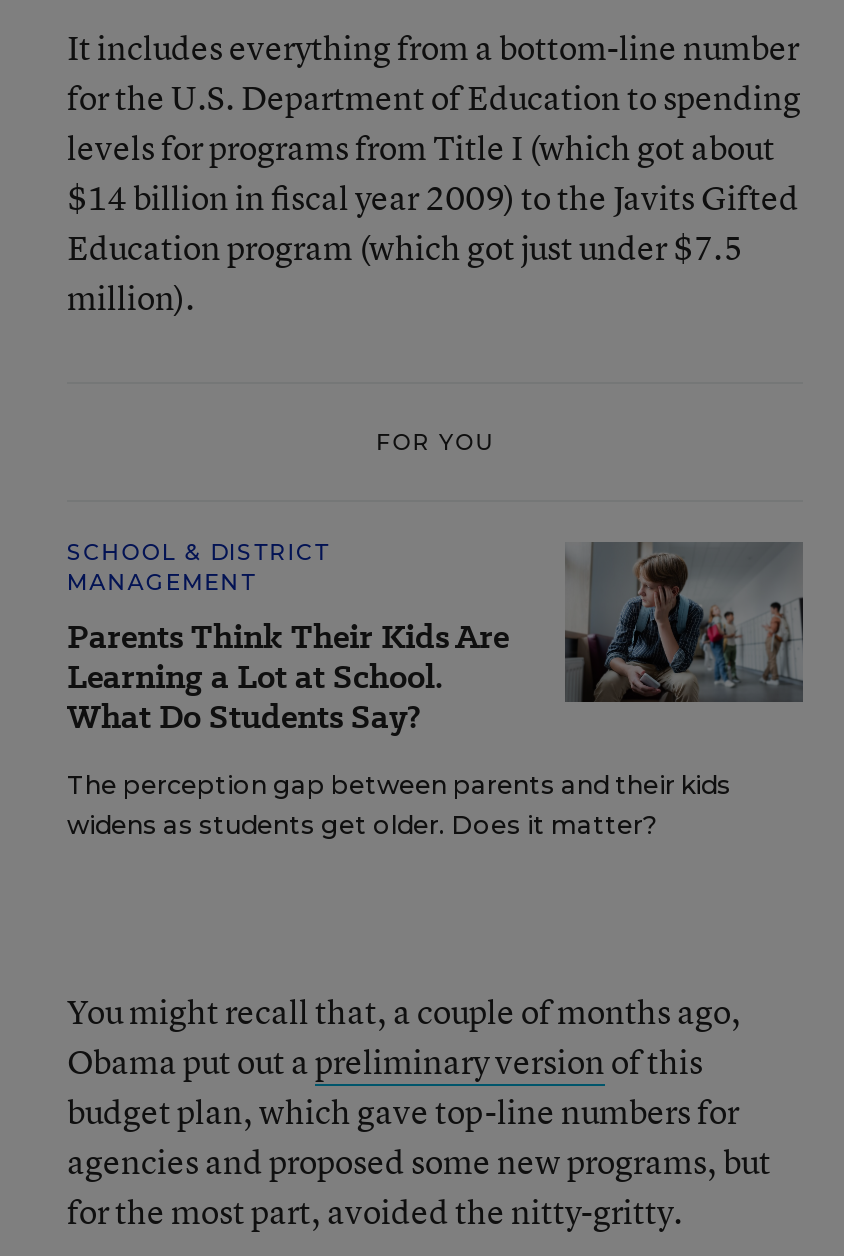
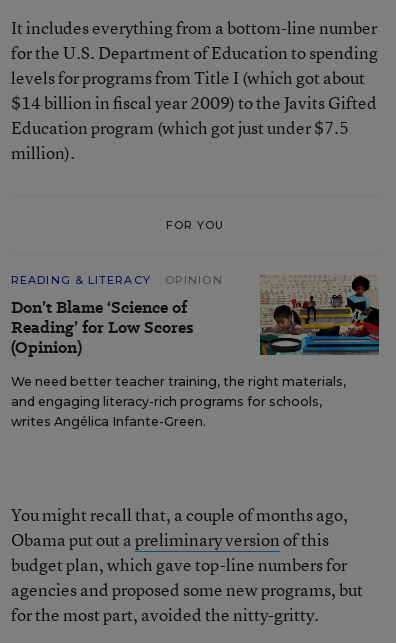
[67,538,509,740] SCHOOL & DISTRICT | MANAGEMENT | Parents Think Their Kids Are | Learning a Lot at School. | What Do Students Say? -> [11,273,223,359] READING & LITERACY | OPINION | Don’t Blame ‘Science of | Reading’ for Low Scores | (Opinion)
[67,542,805,840] [image] | The perception gap between parents and their kids | widens as students get older. Does it matter? -> [11,275,380,429] [image] | We need better teacher training, the right materials, | and engaging literacy-rich programs for schools, | writes Angélica Infante-Green.

